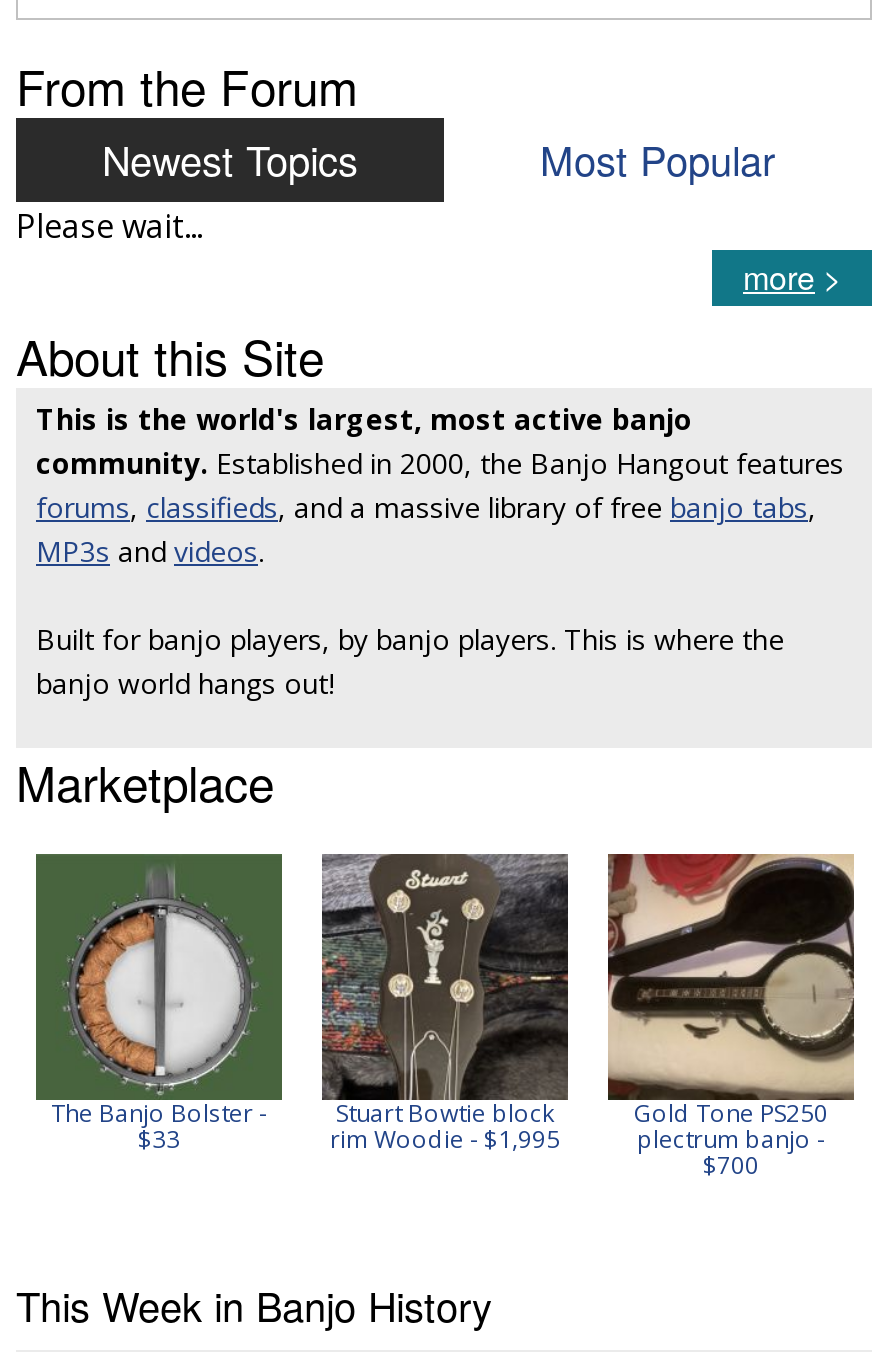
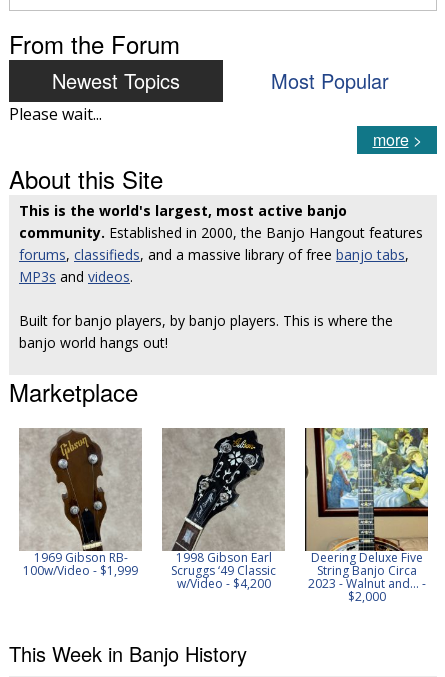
[36,854,282,1155] [image] | The Banjo Bolster - | $33 -> [20,429,141,579] [image] | 1969 Gibson RB- | 100w/Video - $1,999
[322,854,568,1155] [image] | Stuart Bowtie block | rim Woodie - $1,995 -> [162,428,284,592] [image] | 1998 Gibson Earl | Scruggs ‘49 Classic | w/Video - $4,200
[606,852,856,1181] [image] | Gold Tone PS250 | plectrum banjo - | $700 -> [304,427,429,605] [image] | Deering Deluxe Five | String Banjo Circa | 2023 - Walnut and... - | $2,000

